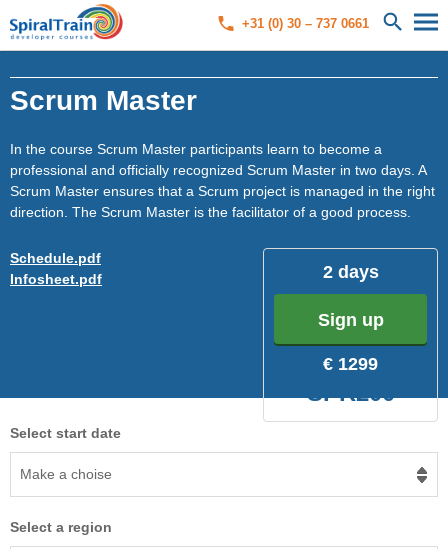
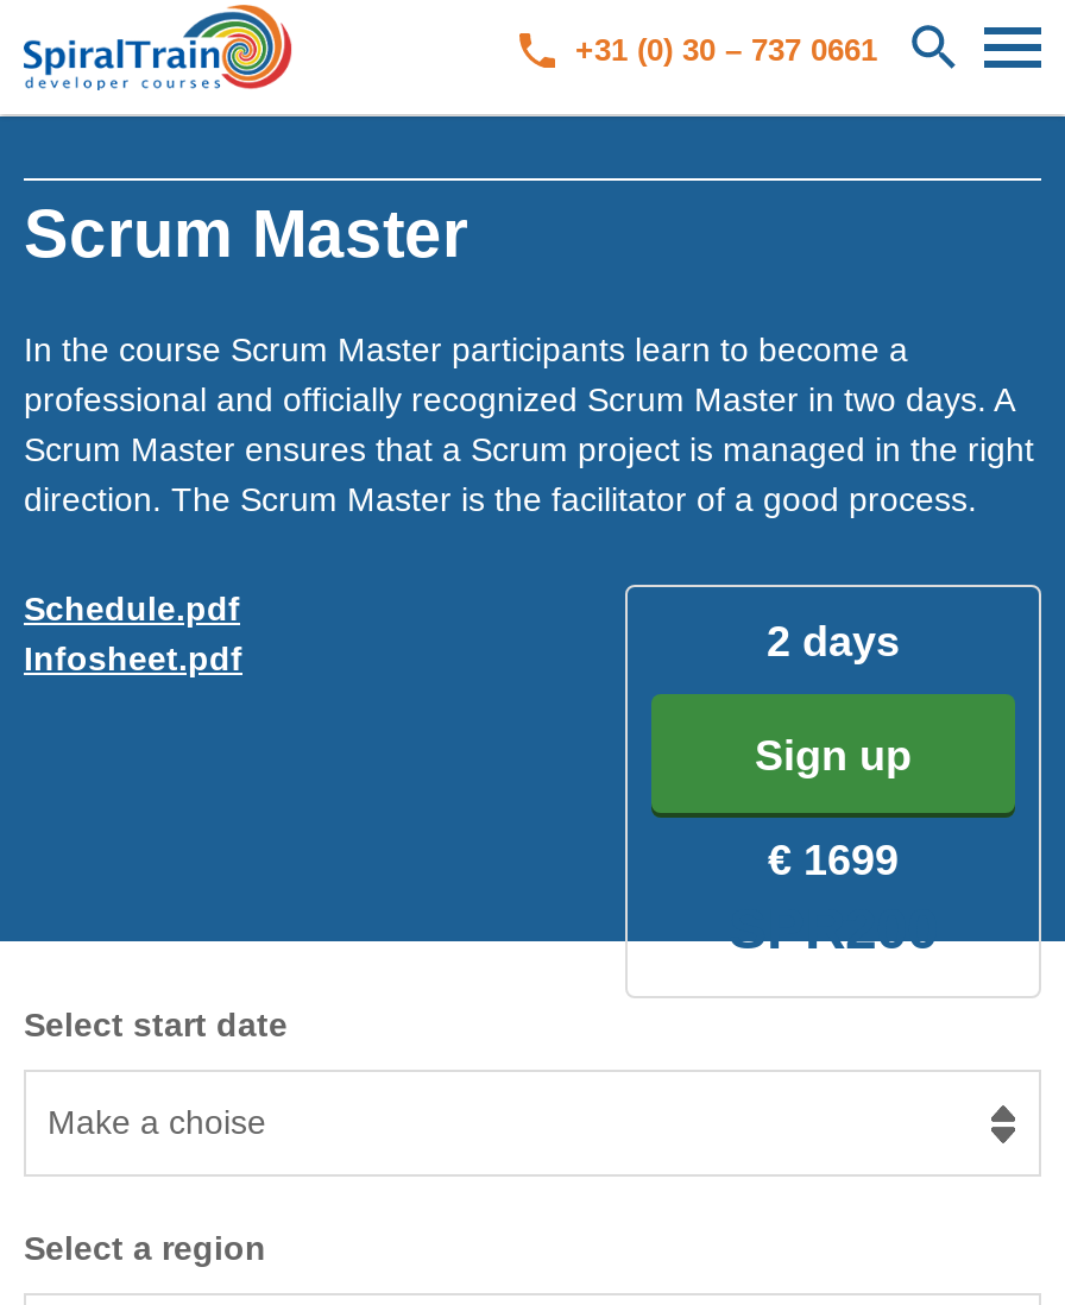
[323,354,378,374] € 1299 -> [768,837,899,884] € 1699

